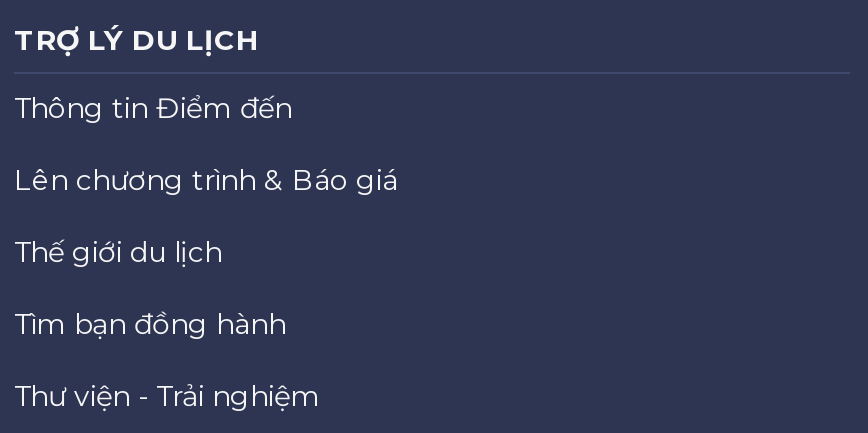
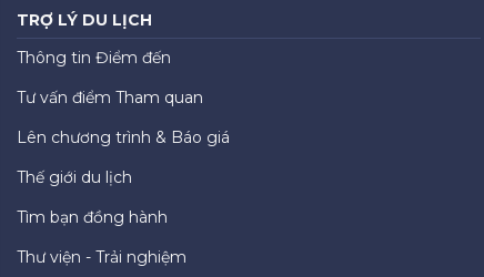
none -> [17,87,203,107] Tư vấn điểm Tham quan

